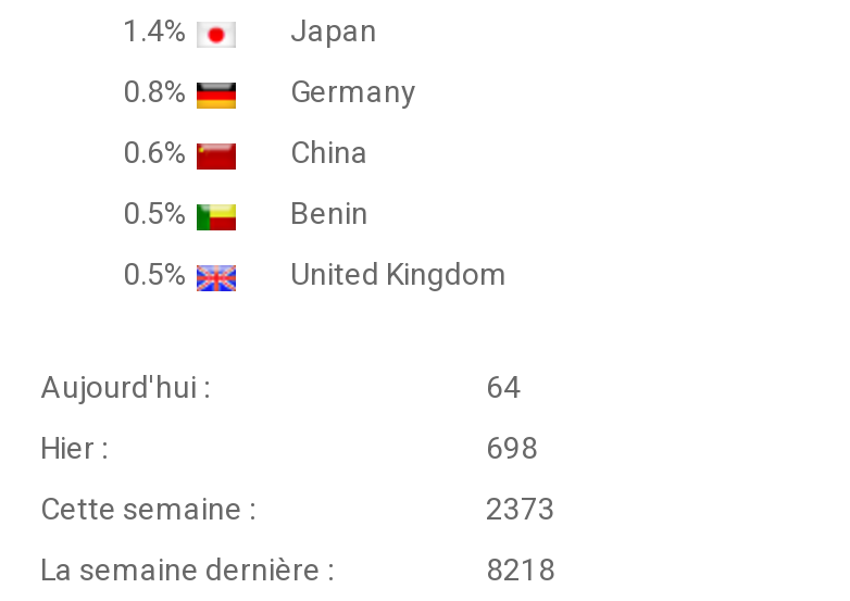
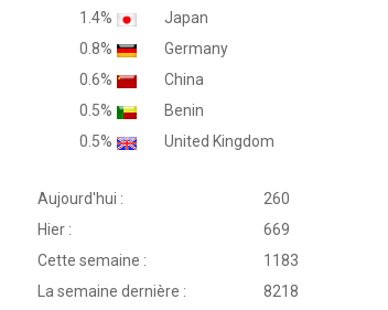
[486,370,521,405] 64 -> [263,190,290,208] 260
[486,431,538,466] 698 -> [263,221,290,239] 669
[486,492,555,527] 2373 -> [263,252,299,270] 1183

